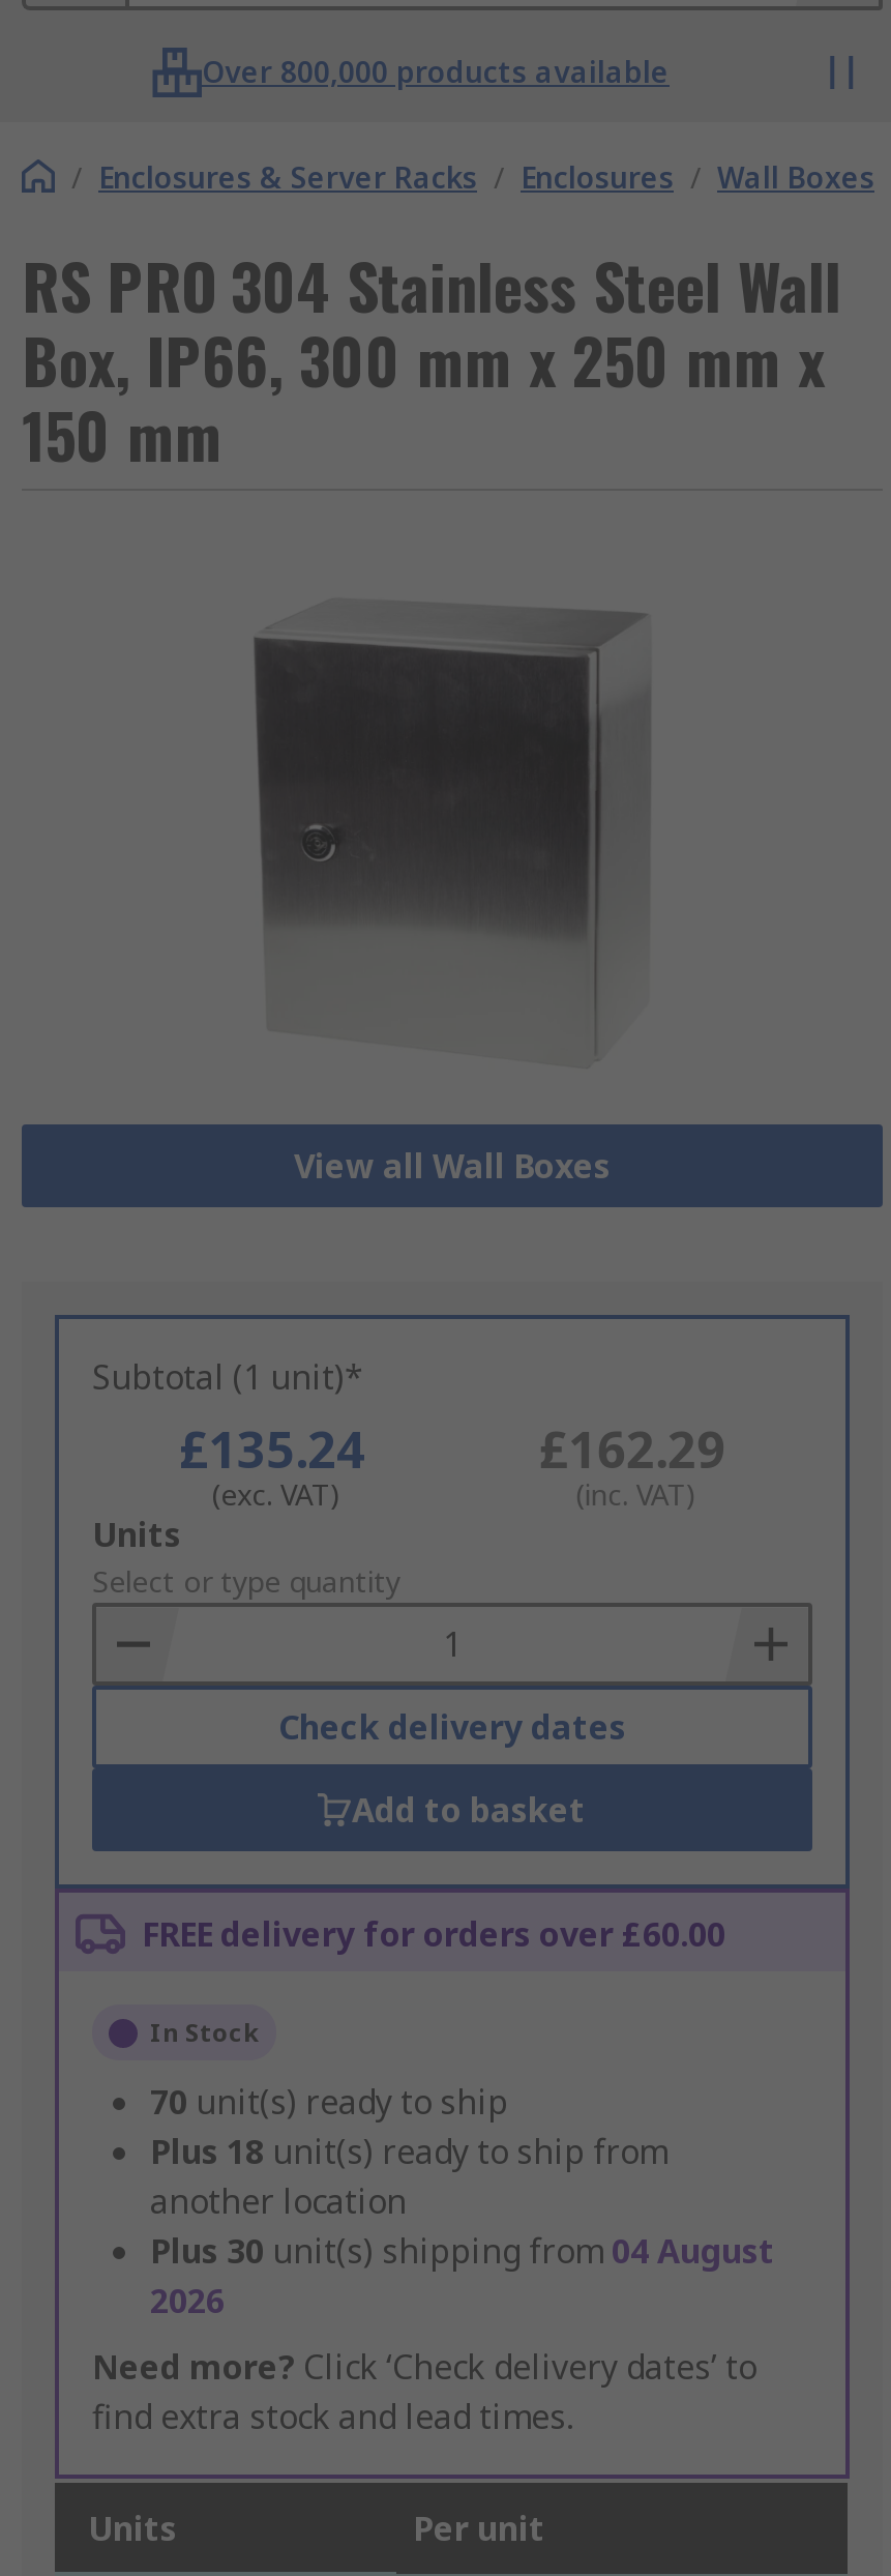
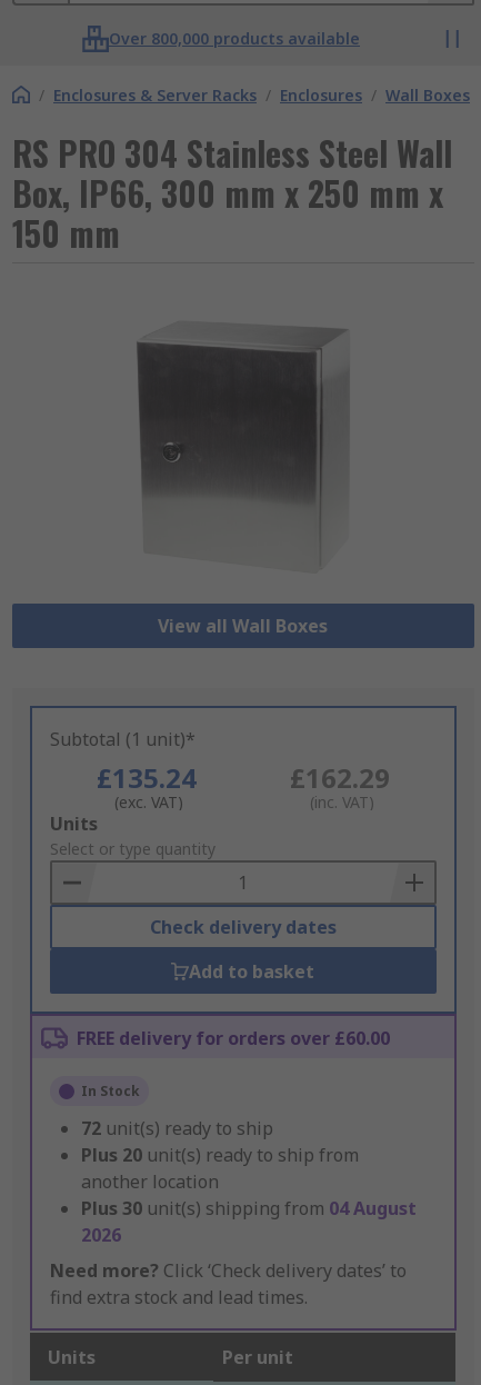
[150,2080,508,2126] 70 unit(s) ready to ship -> [81,1117,273,1141] 72 unit(s) ready to ship
[150,2130,667,2175] Plus 18 unit(s) ready to ship from -> [81,1143,359,1168] Plus 20 unit(s) ready to ship from

